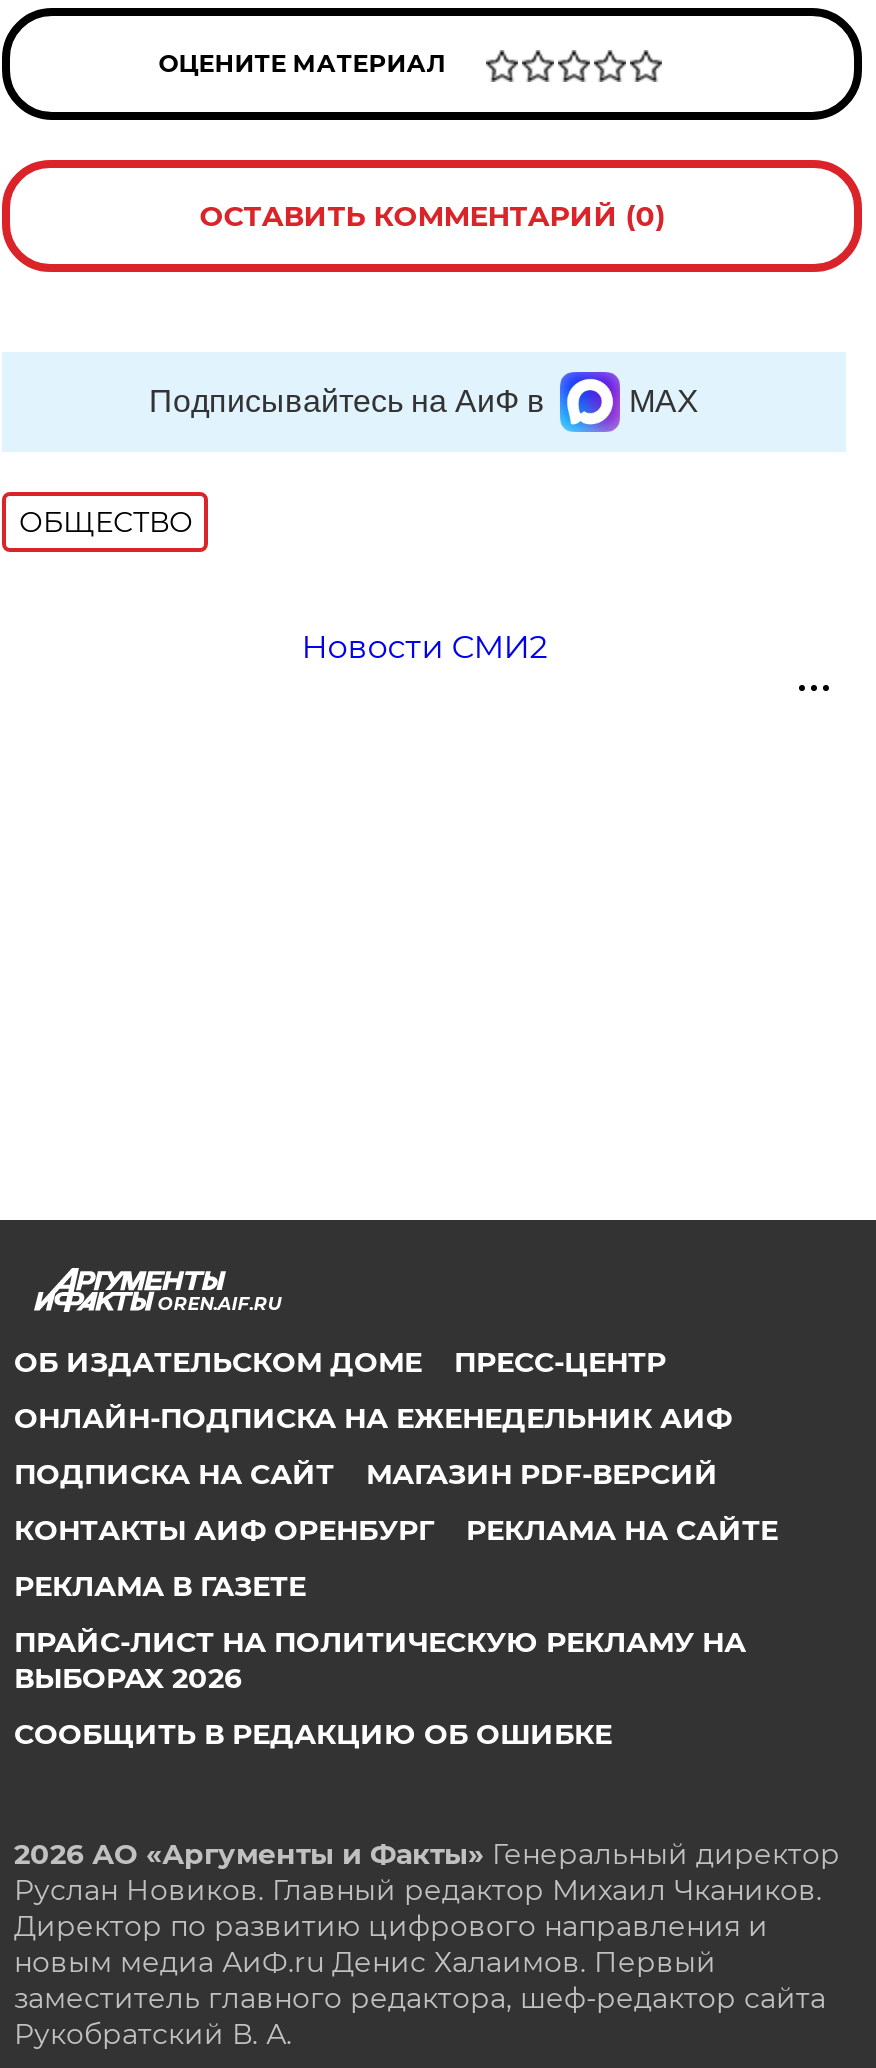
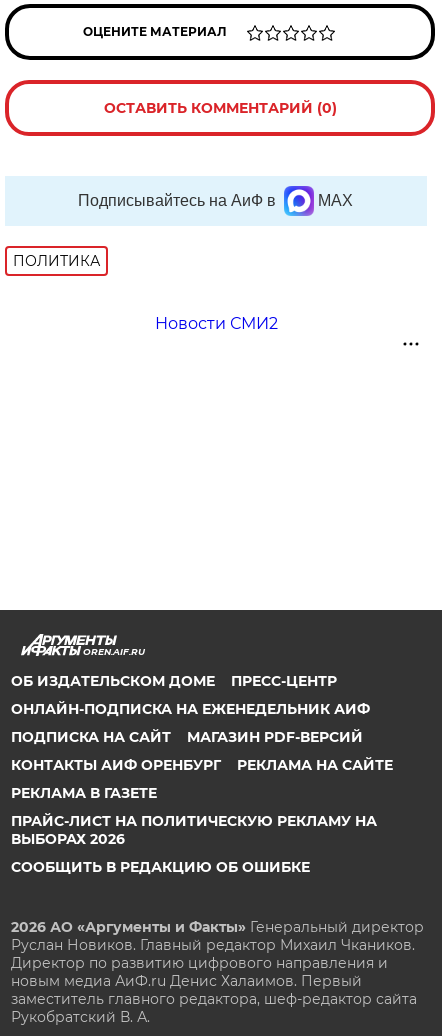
[19,504,193,540] ОБЩЕСТВО -> [13,252,100,270] ПОЛИТИКА

